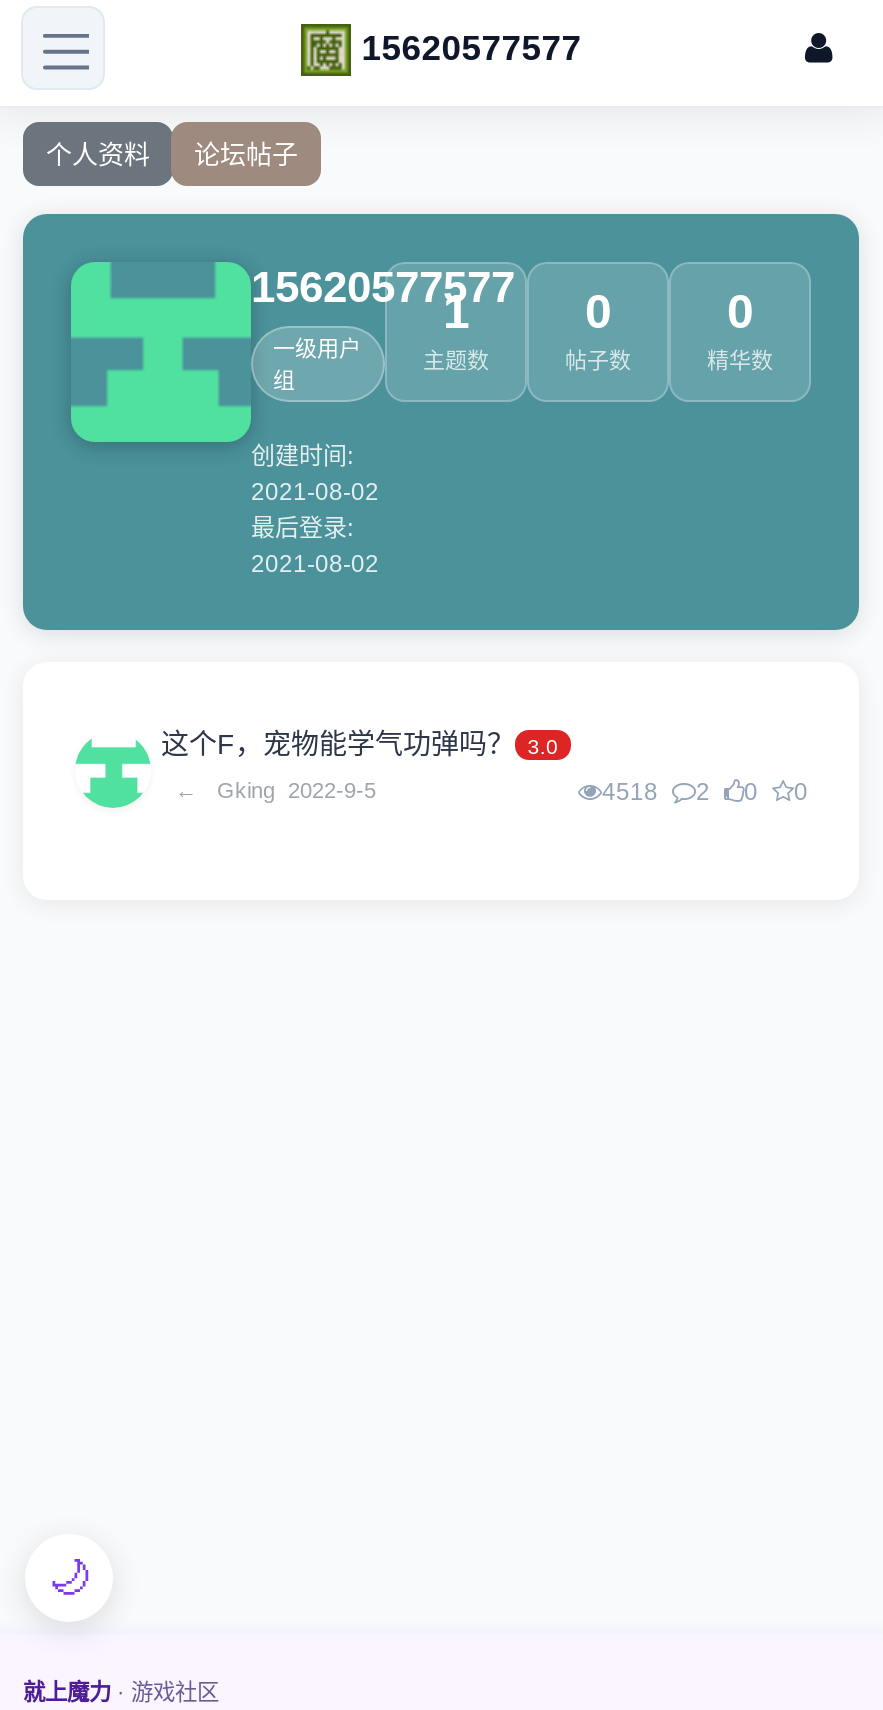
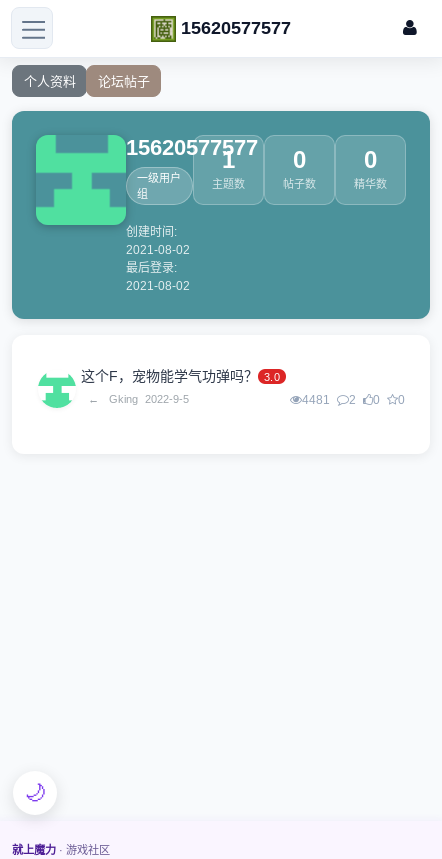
[602,778,808,806] 4518 2 0 0 -> [301,393,404,407] 4481 2 0 0

